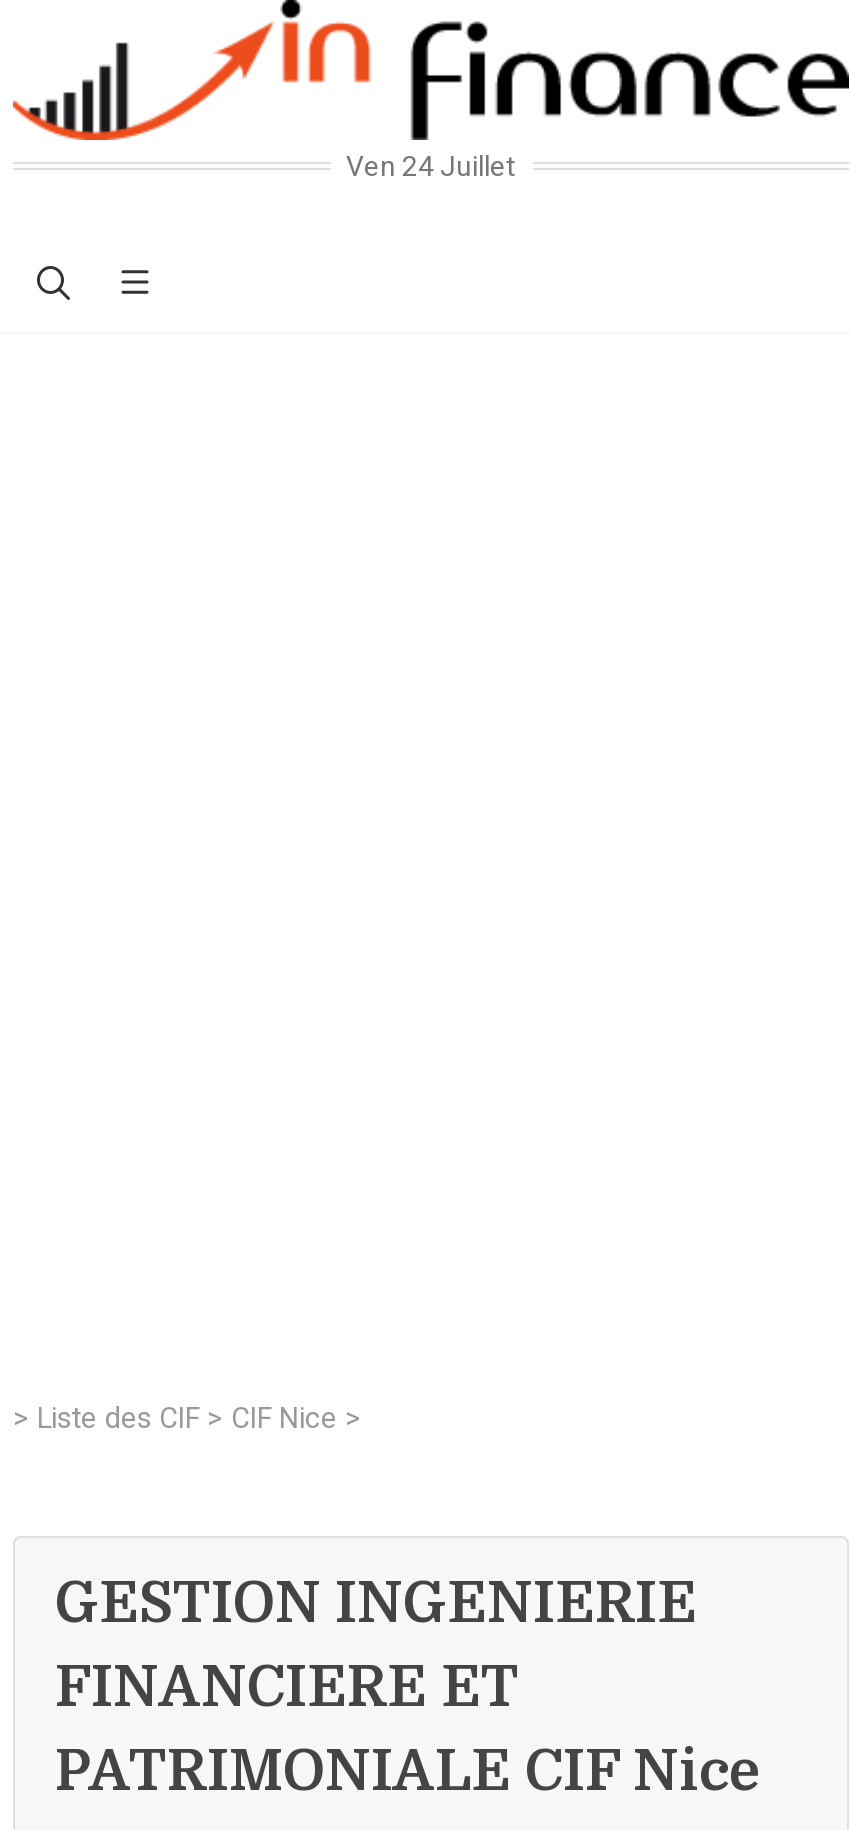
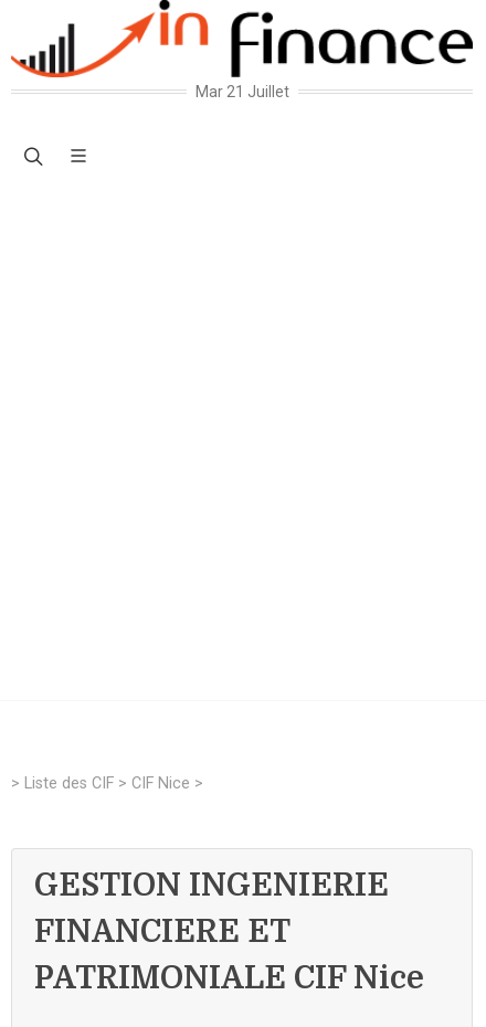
[346,150,516,182] Ven 24 Juillet -> [195,83,289,100] Mar 21 Juillet

